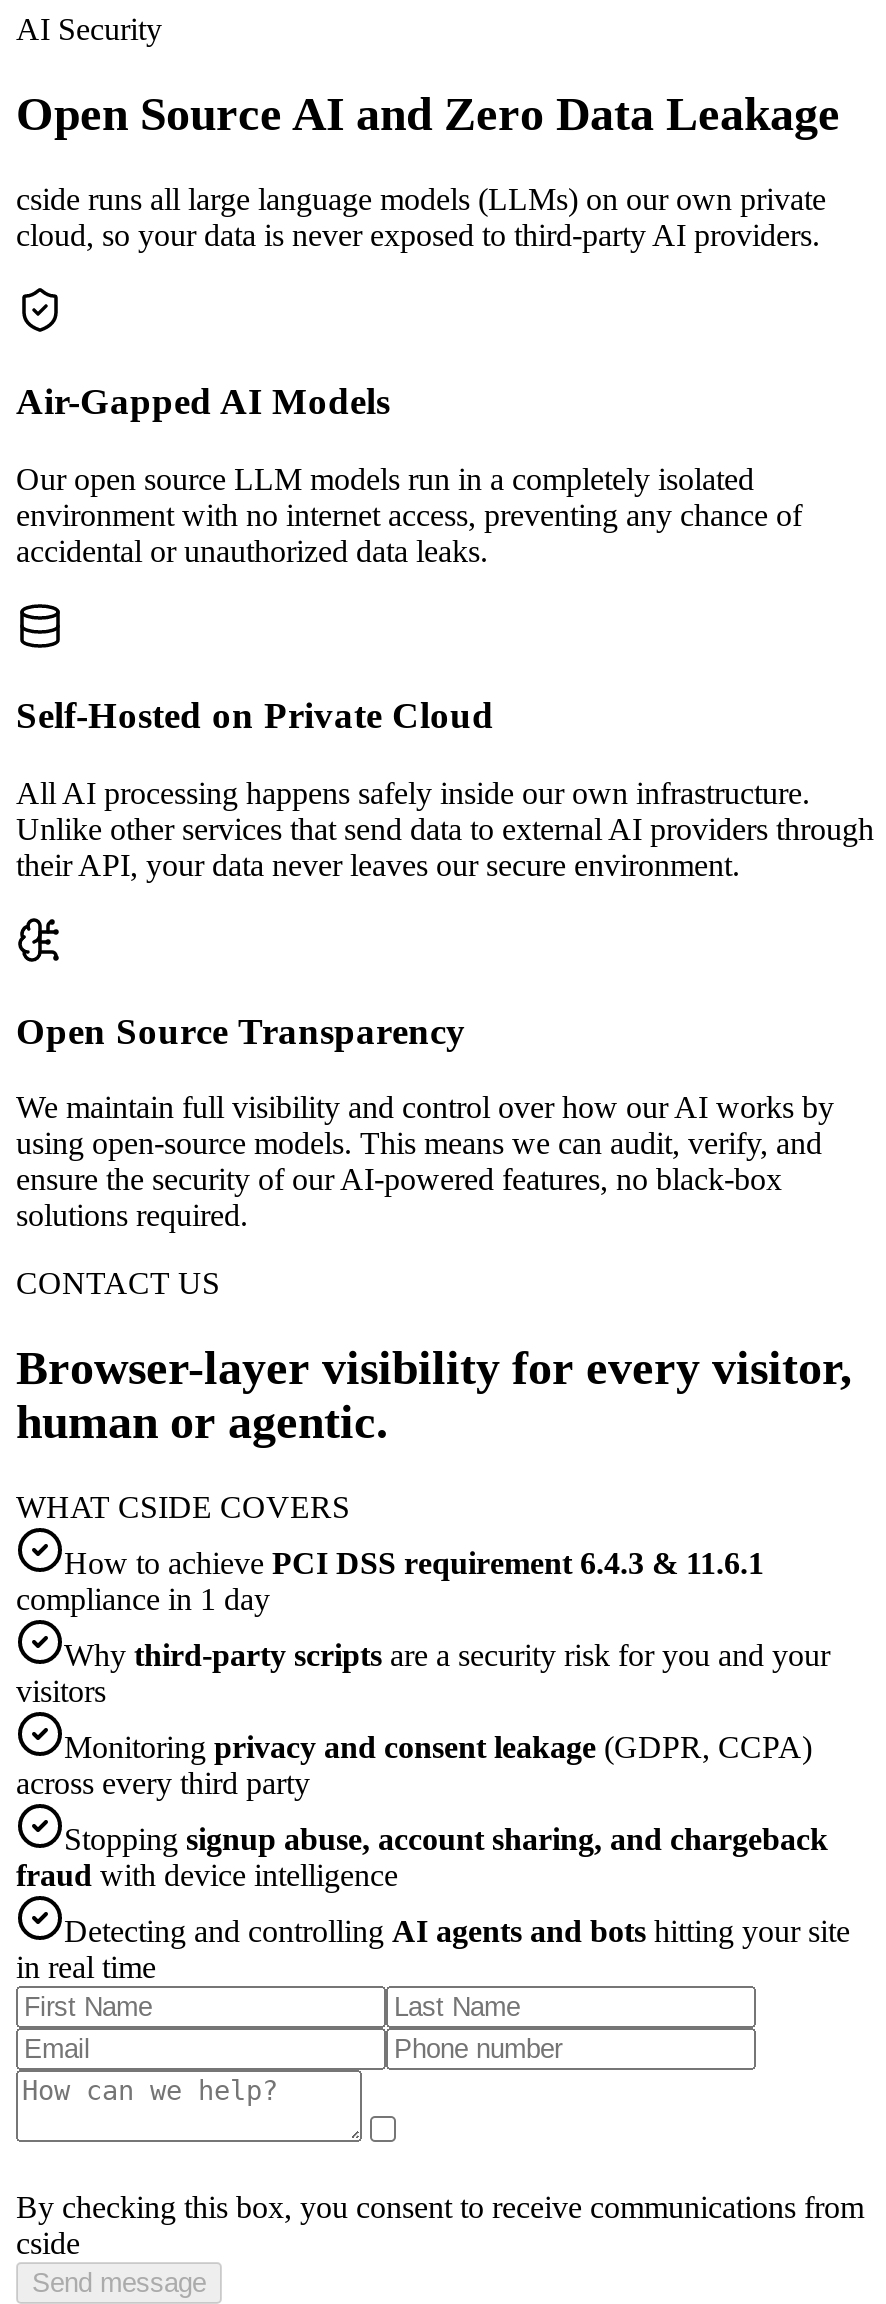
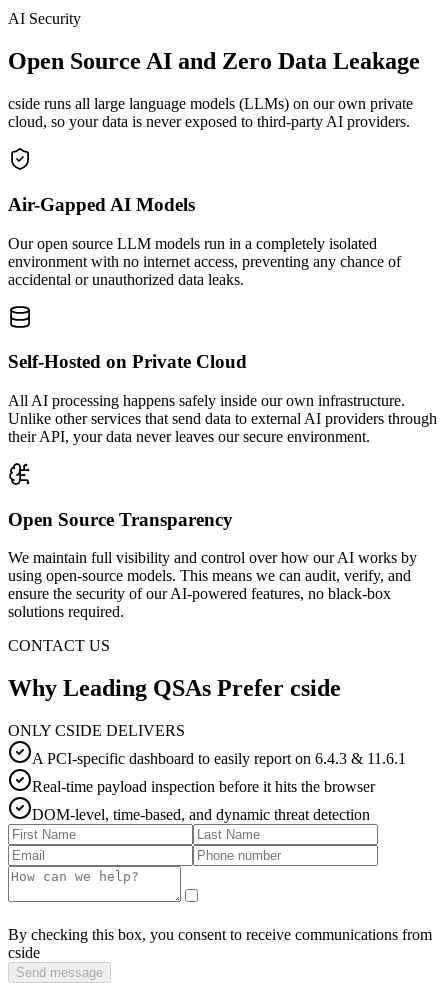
[16,1343,852,1984] Browser-layer visibility for every visitor, | human or agentic. | WHAT CSIDE COVERS | How to achieve PCI DSS requirement 6.4.3 & 11.6.1 | compliance in 1 day | Why third-party scripts are a security risk for you and your | visitors | Monitoring privacy and consent leakage (GDPR, CCPA) | across every third party | Stopping signup abuse, account sharing, and chargeback | fraud with device intelligence | Detecting and controlling AI agents and bots hitting your site | in real time -> [8,675,406,823] Why Leading QSAs Prefer cside | ONLY CSIDE DELIVERS | A PCI-specific dashboard to easily report on 6.4.3 & 11.6.1 | Real-time payload inspection before it hits the browser | DOM-level, time-based, and dynamic threat detection

